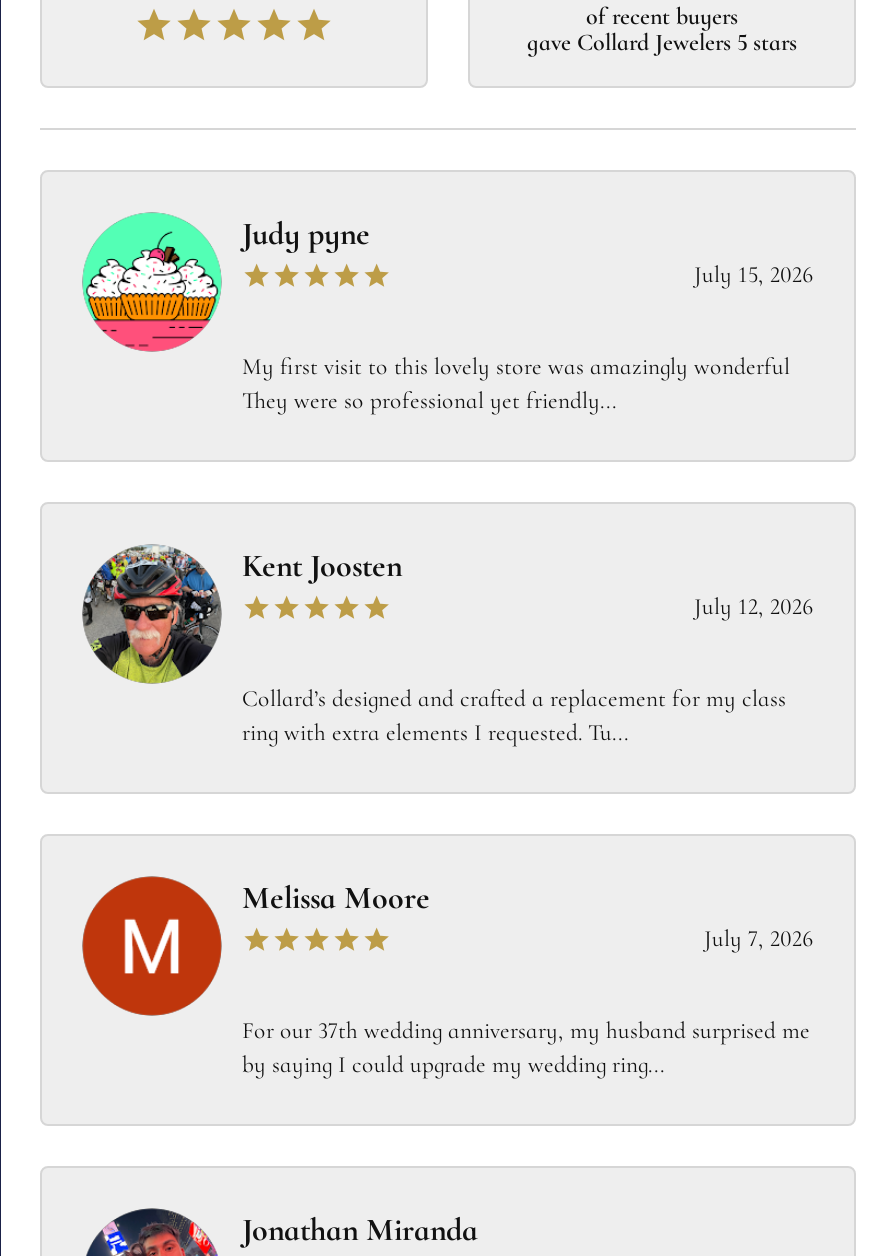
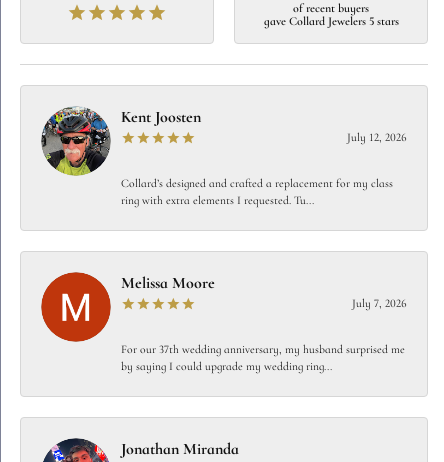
[82,212,814,352] [image] | Judy pyne | July 15, 2026 -> none
[242,356,790,414] My first visit to this lovely store was amazingly wonderful | They were so professional yet friendly... -> none

